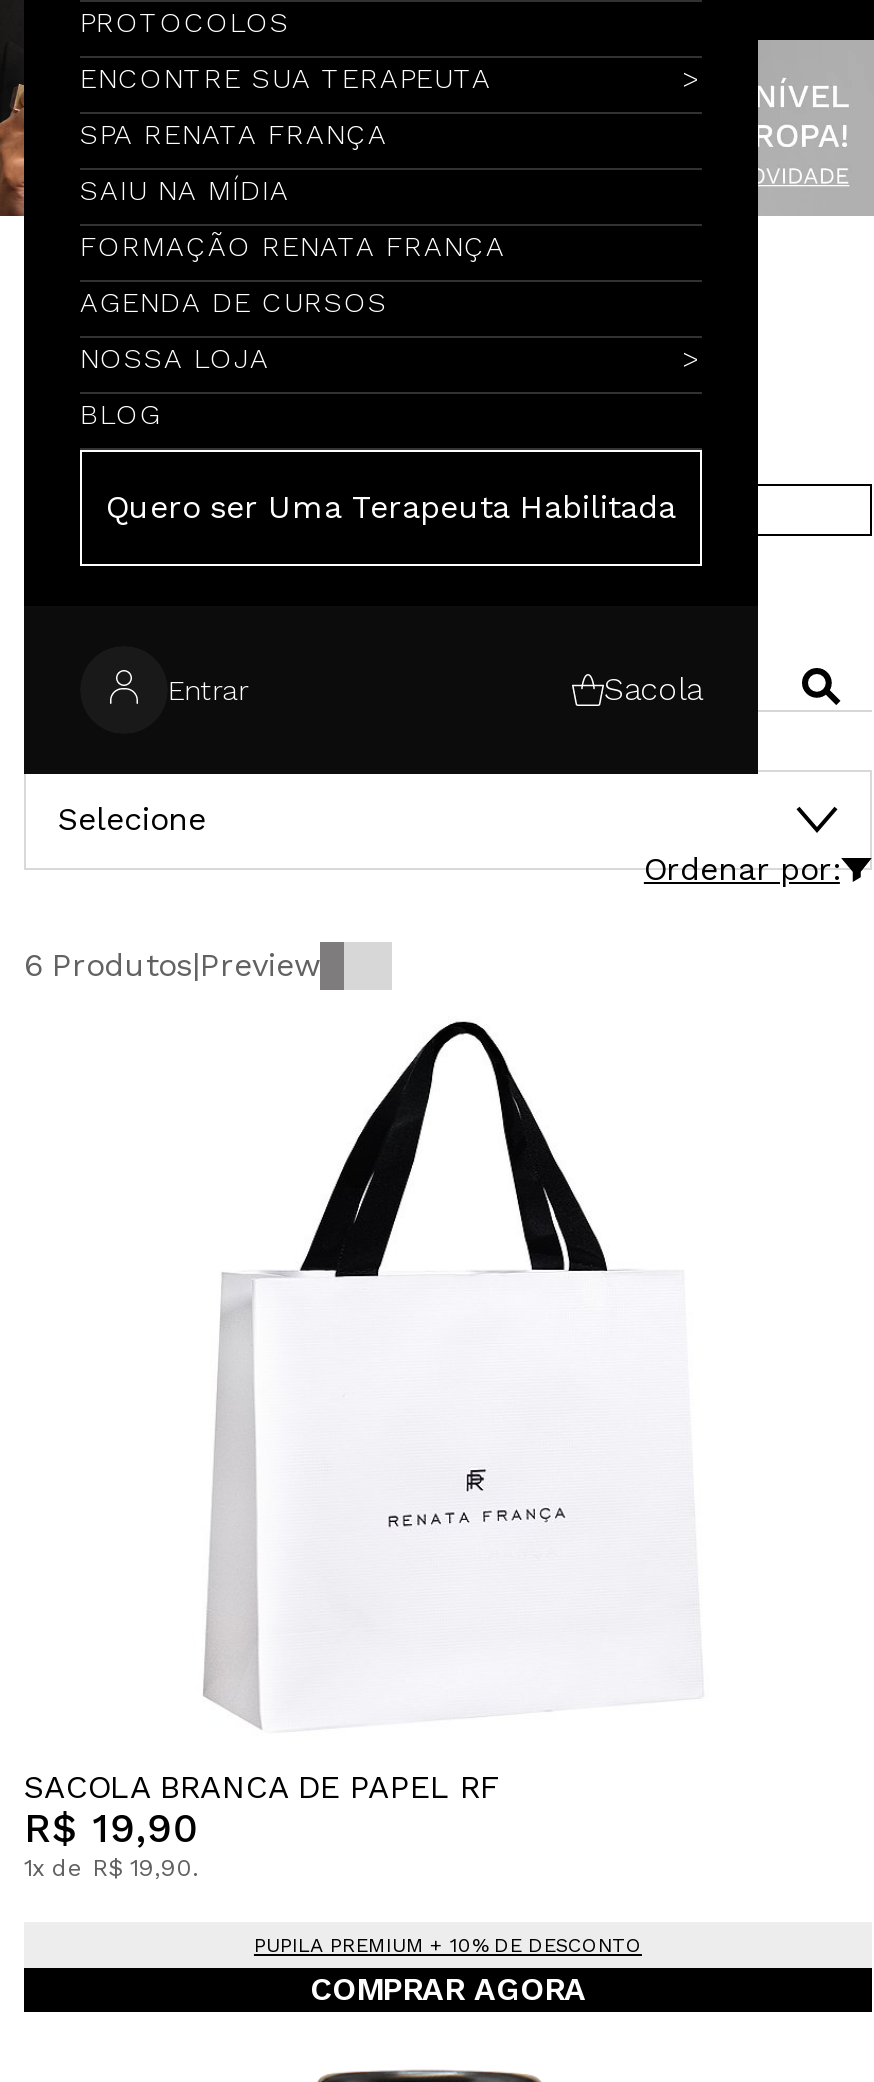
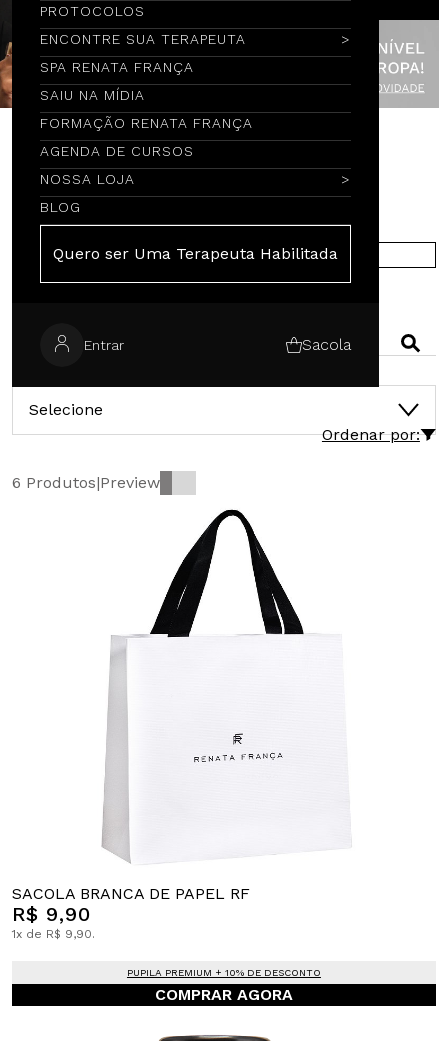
[24,1804,199,1852] R$ 19,90 -> [12,902,91,926] R$ 9,90
[24,1854,198,1882] 1x de R$ 19,90. -> [12,927,95,941] 1x de R$ 9,90.

